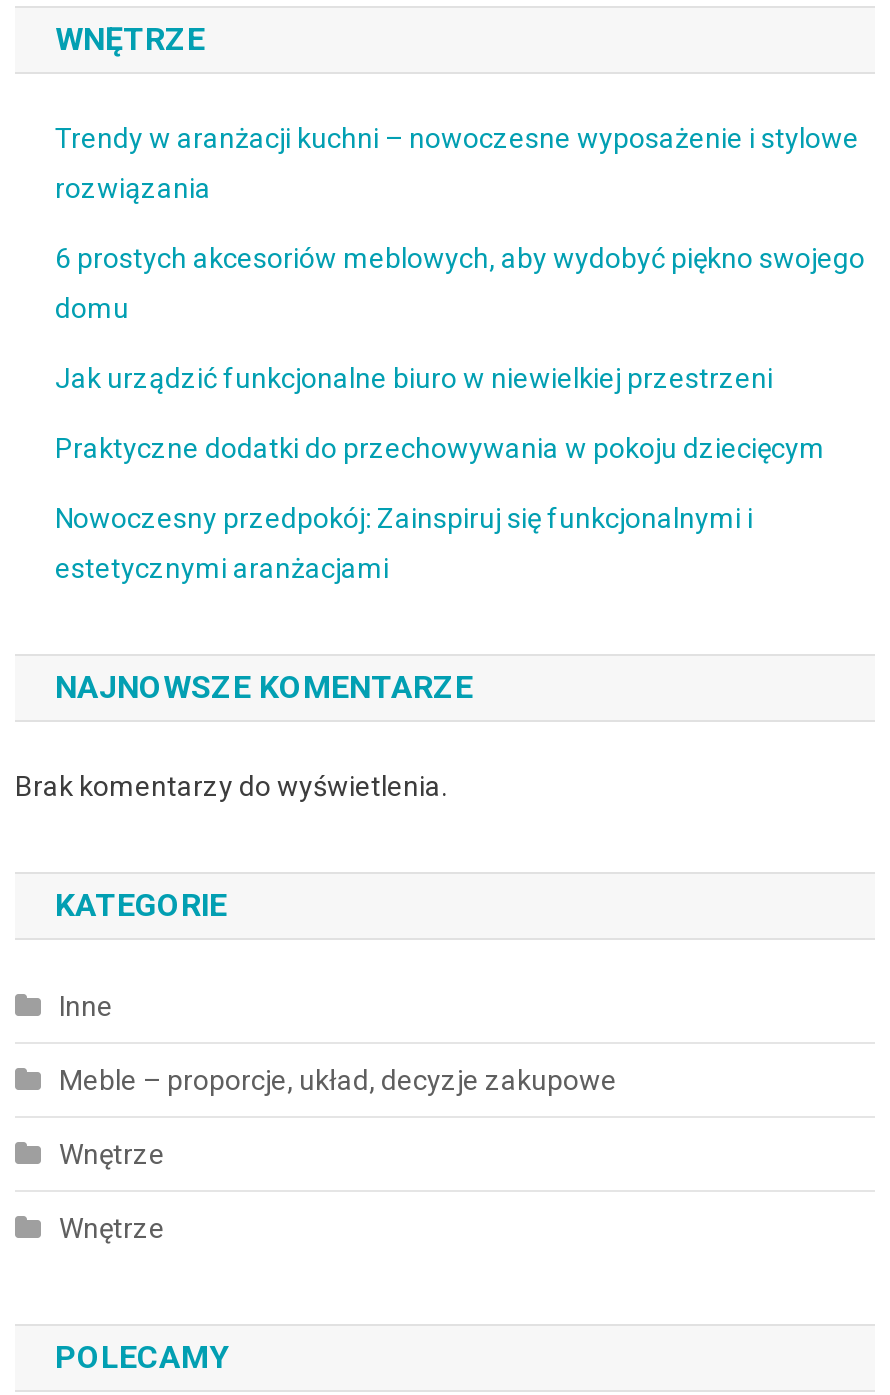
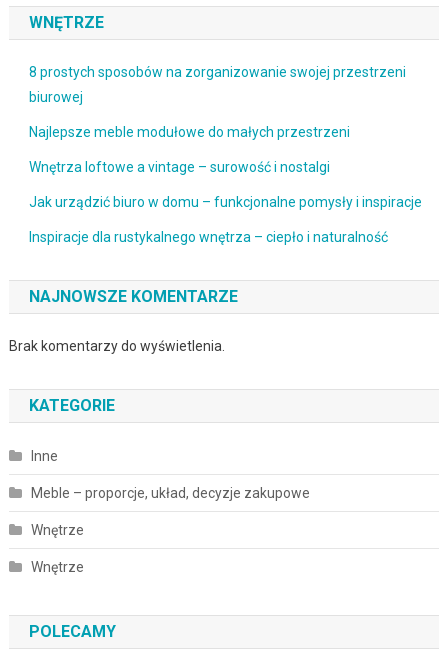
[55,123,865,585] Trendy w aranżacji kuchni – nowoczesne wyposażenie i stylowe | rozwiązania | 6 prostych akcesoriów meblowych, aby wydobyć piękno swojego | domu | Jak urządzić funkcjonalne biuro w niewielkiej przestrzeni | Praktyczne dodatki do przechowywania w pokoju dziecięcym | Nowoczesny przedpokój: Zainspiruj się funkcjonalnymi i | estetycznymi aranżacjami -> [29,64,422,245] 8 prostych sposobów na zorganizowanie swojej przestrzeni | biurowej | Najlepsze meble modułowe do małych przestrzeni | Wnętrza loftowe a vintage – surowość i nostalgi | Jak urządzić biuro w domu – funkcjonalne pomysły i inspiracje | Inspiracje dla rustykalnego wnętrza – ciepło i naturalność

